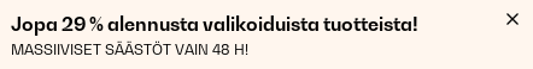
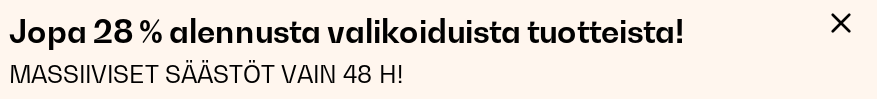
[11,12,418,36] Jopa 29 % alennusta valikoiduista tuotteista! -> [9,11,685,51] Jopa 28 % alennusta valikoiduista tuotteista!

